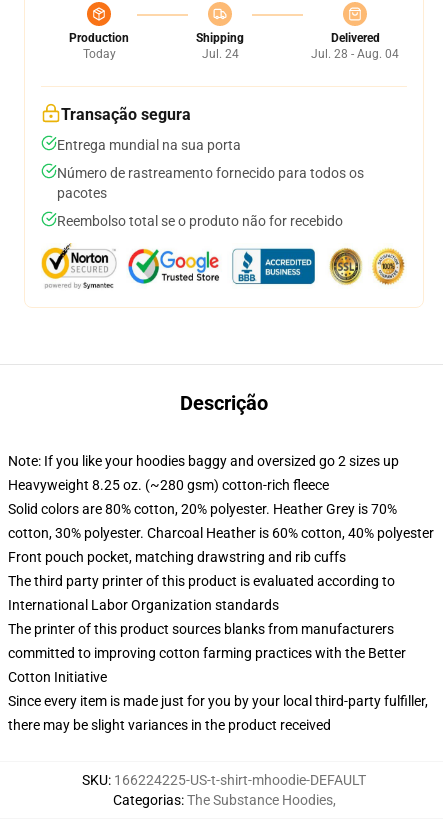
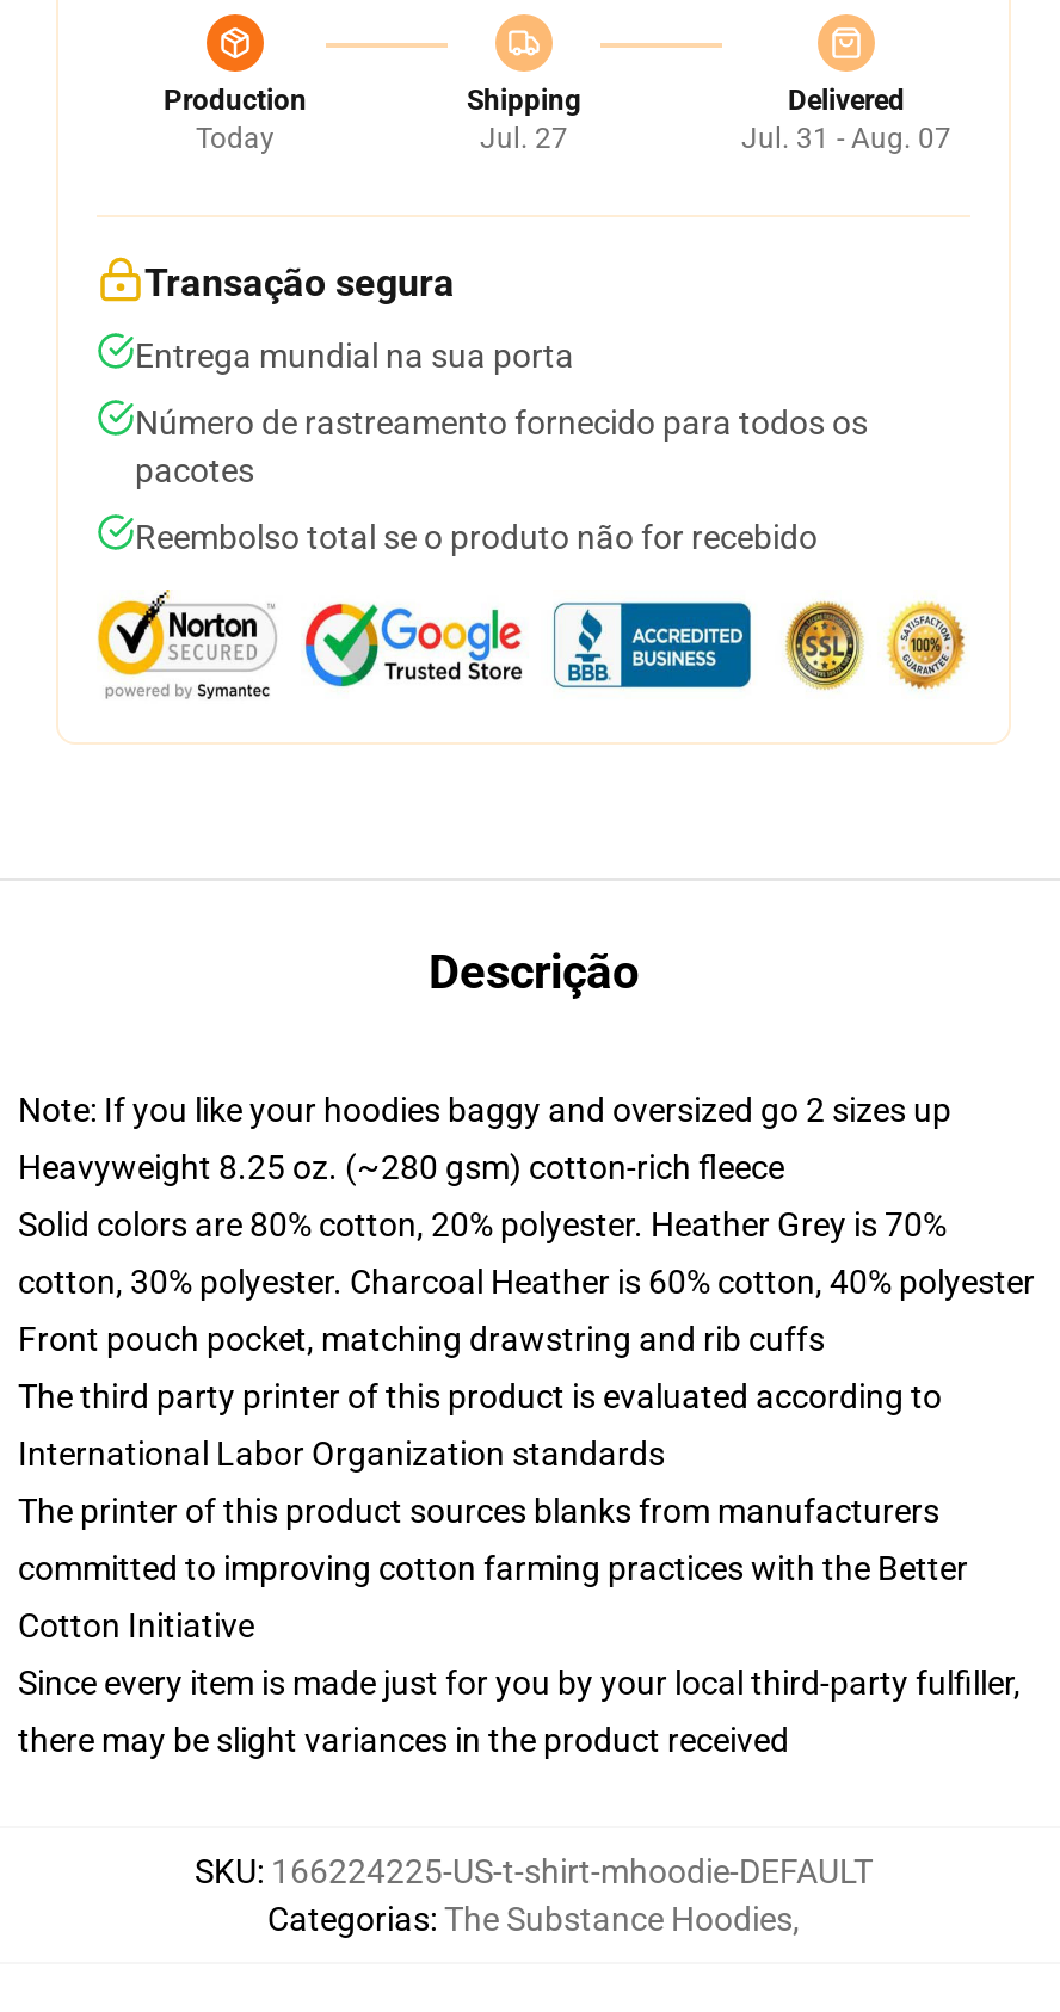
[201,47,238,61] Jul. 24 -> [480,122,568,155] Jul. 27
[311,47,399,61] Jul. 28 - Aug. 04 -> [741,122,951,155] Jul. 31 - Aug. 07

